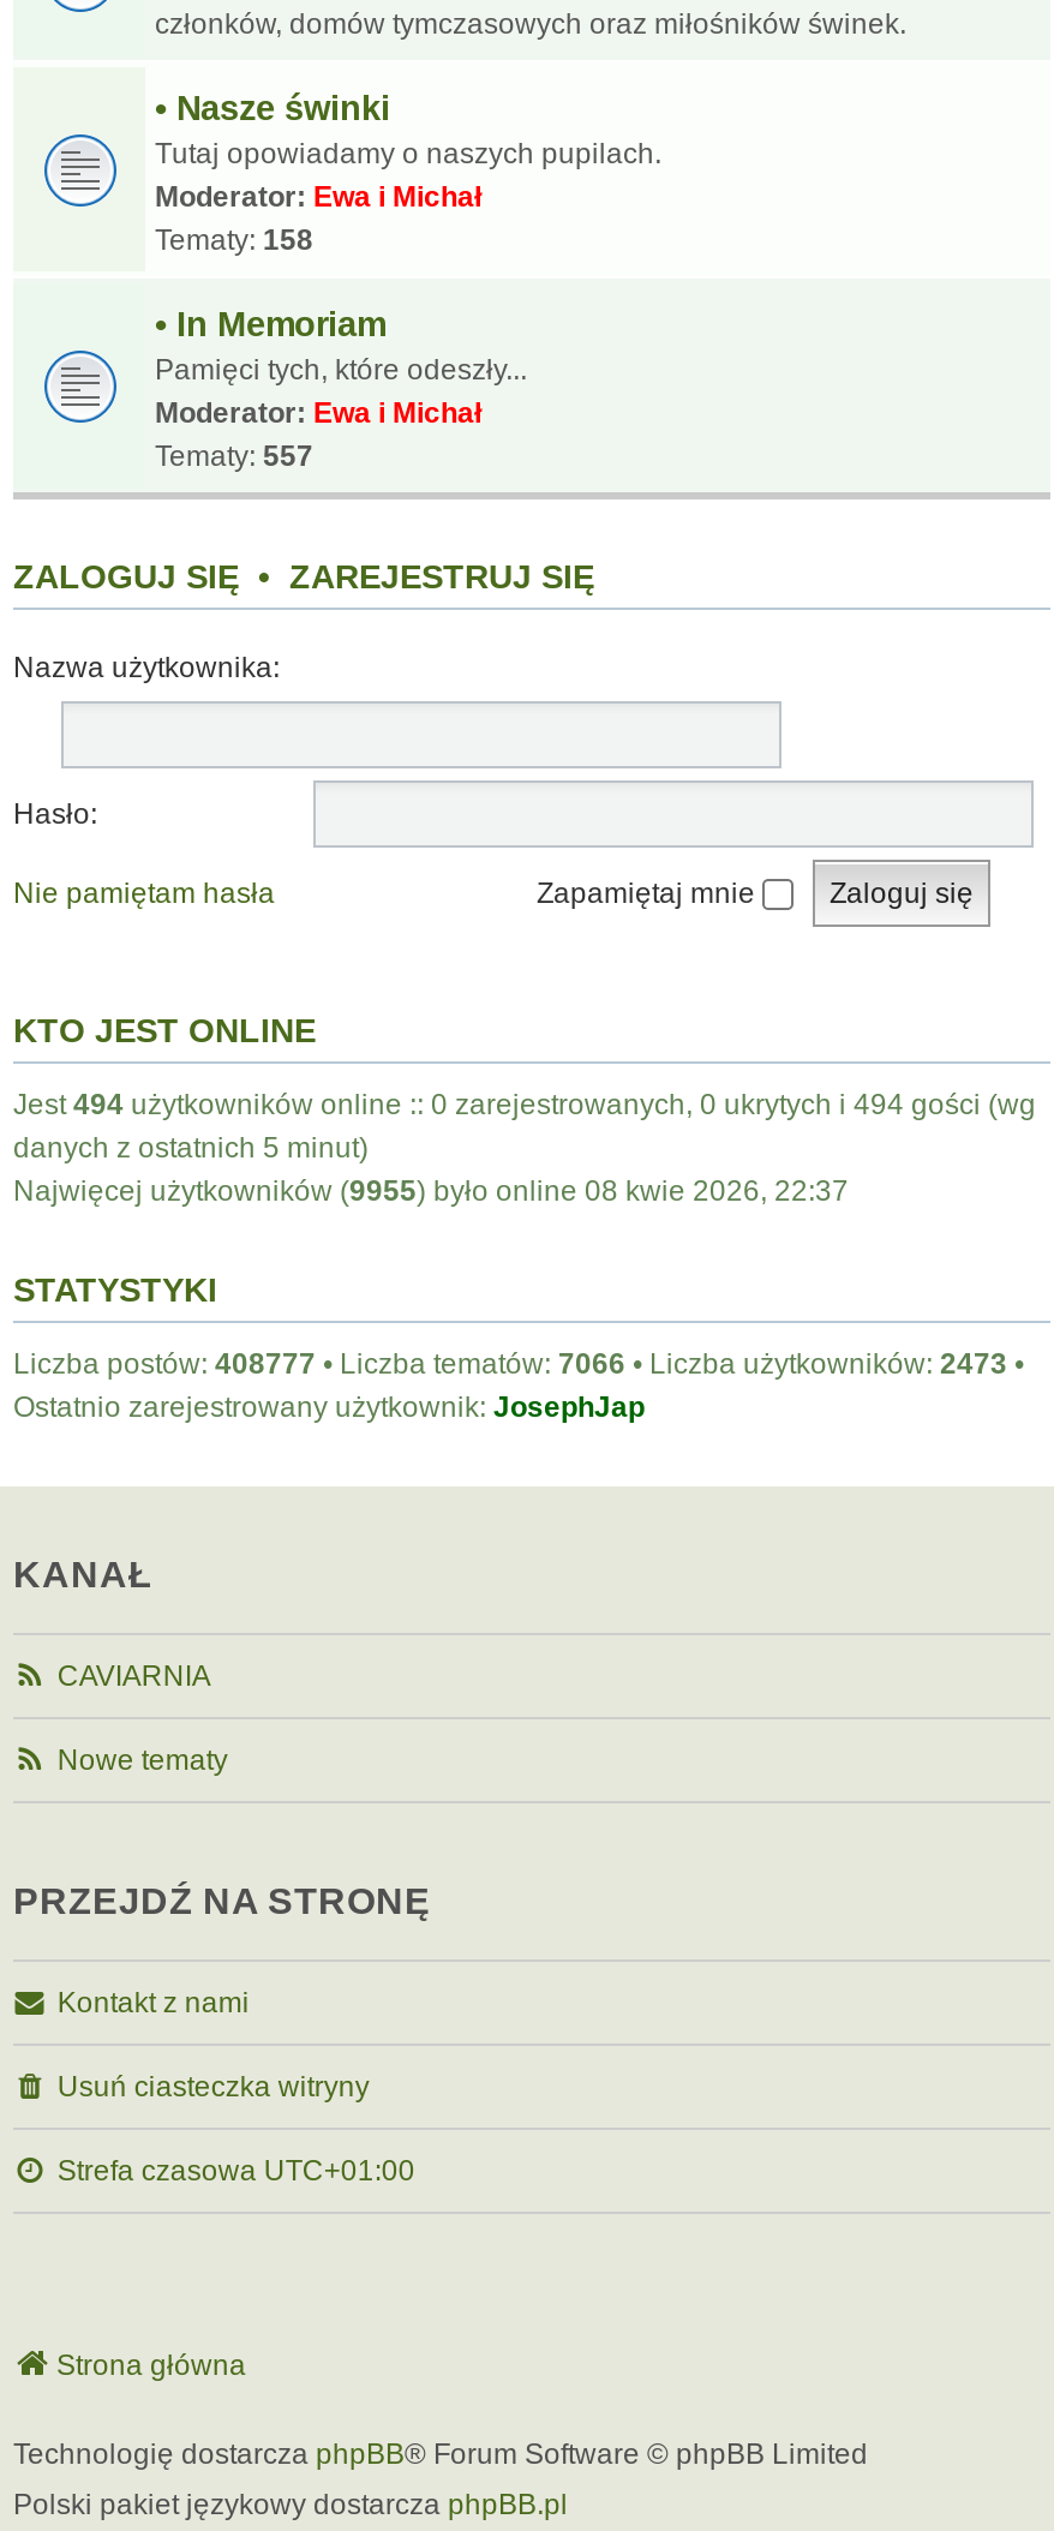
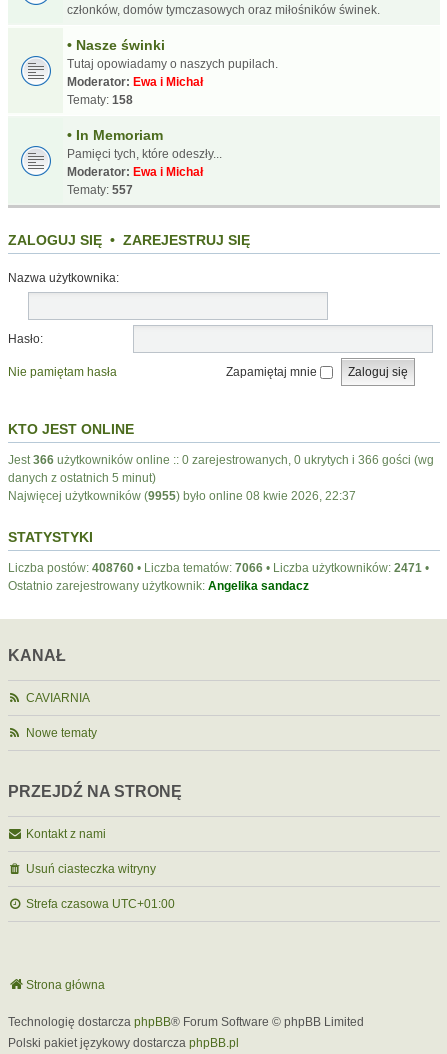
[13,1088,1036,1121] Jest 494 użytkowników online :: 0 zarejestrowanych, 0 ukrytych i 494 gości (wg -> [8,453,434,467] Jest 366 użytkowników online :: 0 zarejestrowanych, 0 ukrytych i 366 gości (wg
[13,1347,1024,1424] Liczba postów: 408777 • Liczba tematów: 7066 • Liczba użytkowników: 2473 • | Ostatnio zarejestrowany użytkownik: JosephJap -> [8,561,429,593] Liczba postów: 408760 • Liczba tematów: 7066 • Liczba użytkowników: 2471 • | Ostatnio zarejestrowany użytkownik: Angelika sandacz

